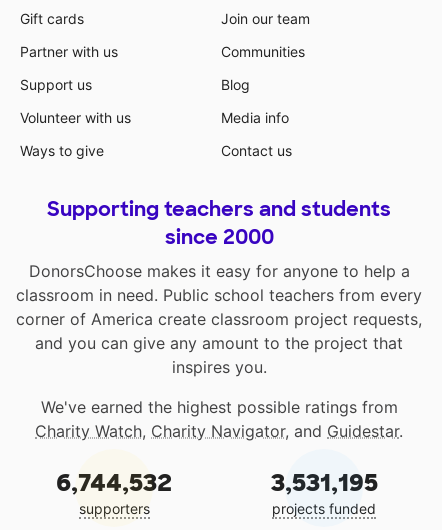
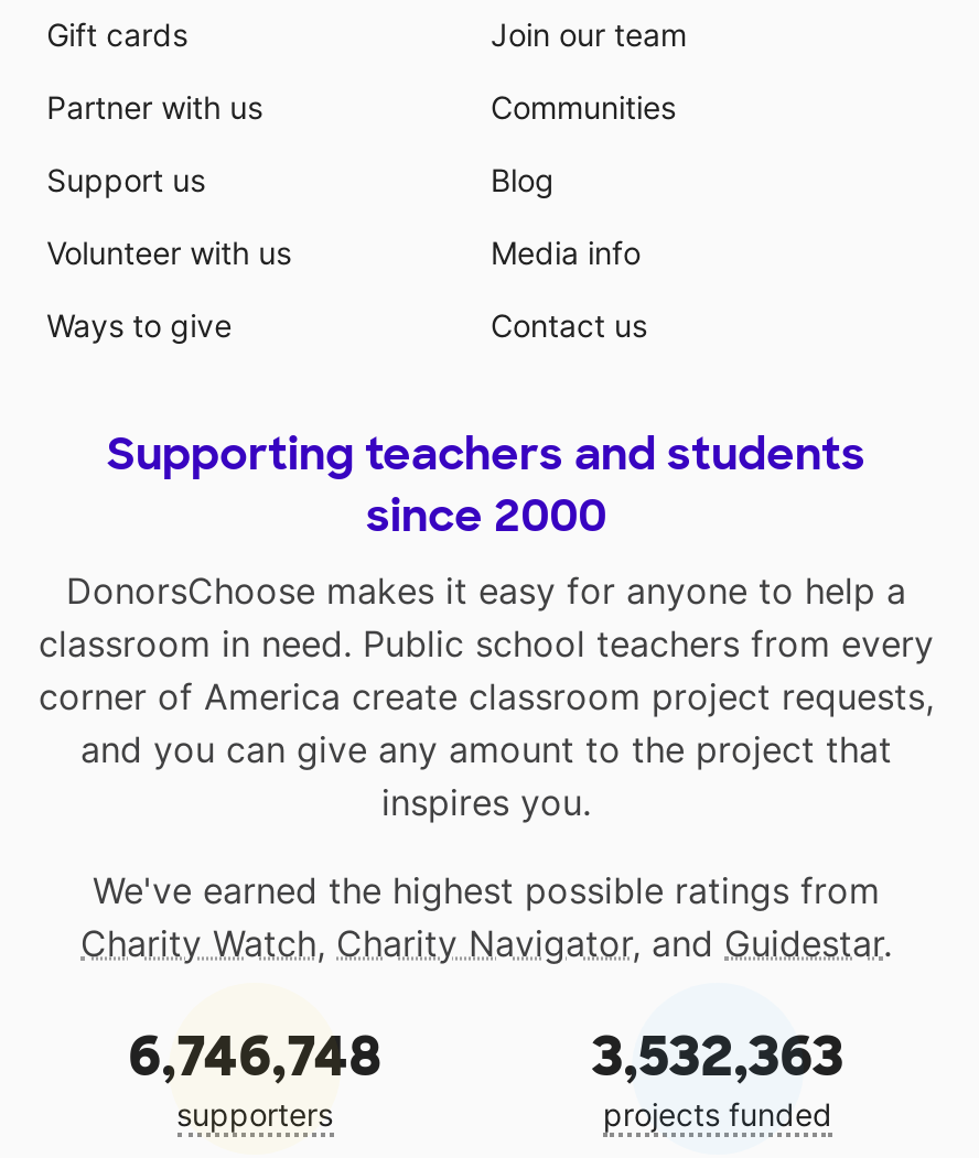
[56,467,172,498] 6,744,532 -> [128,1022,381,1090] 6,746,748
[270,467,377,498] 3,531,195 -> [592,1022,843,1090] 3,532,363

